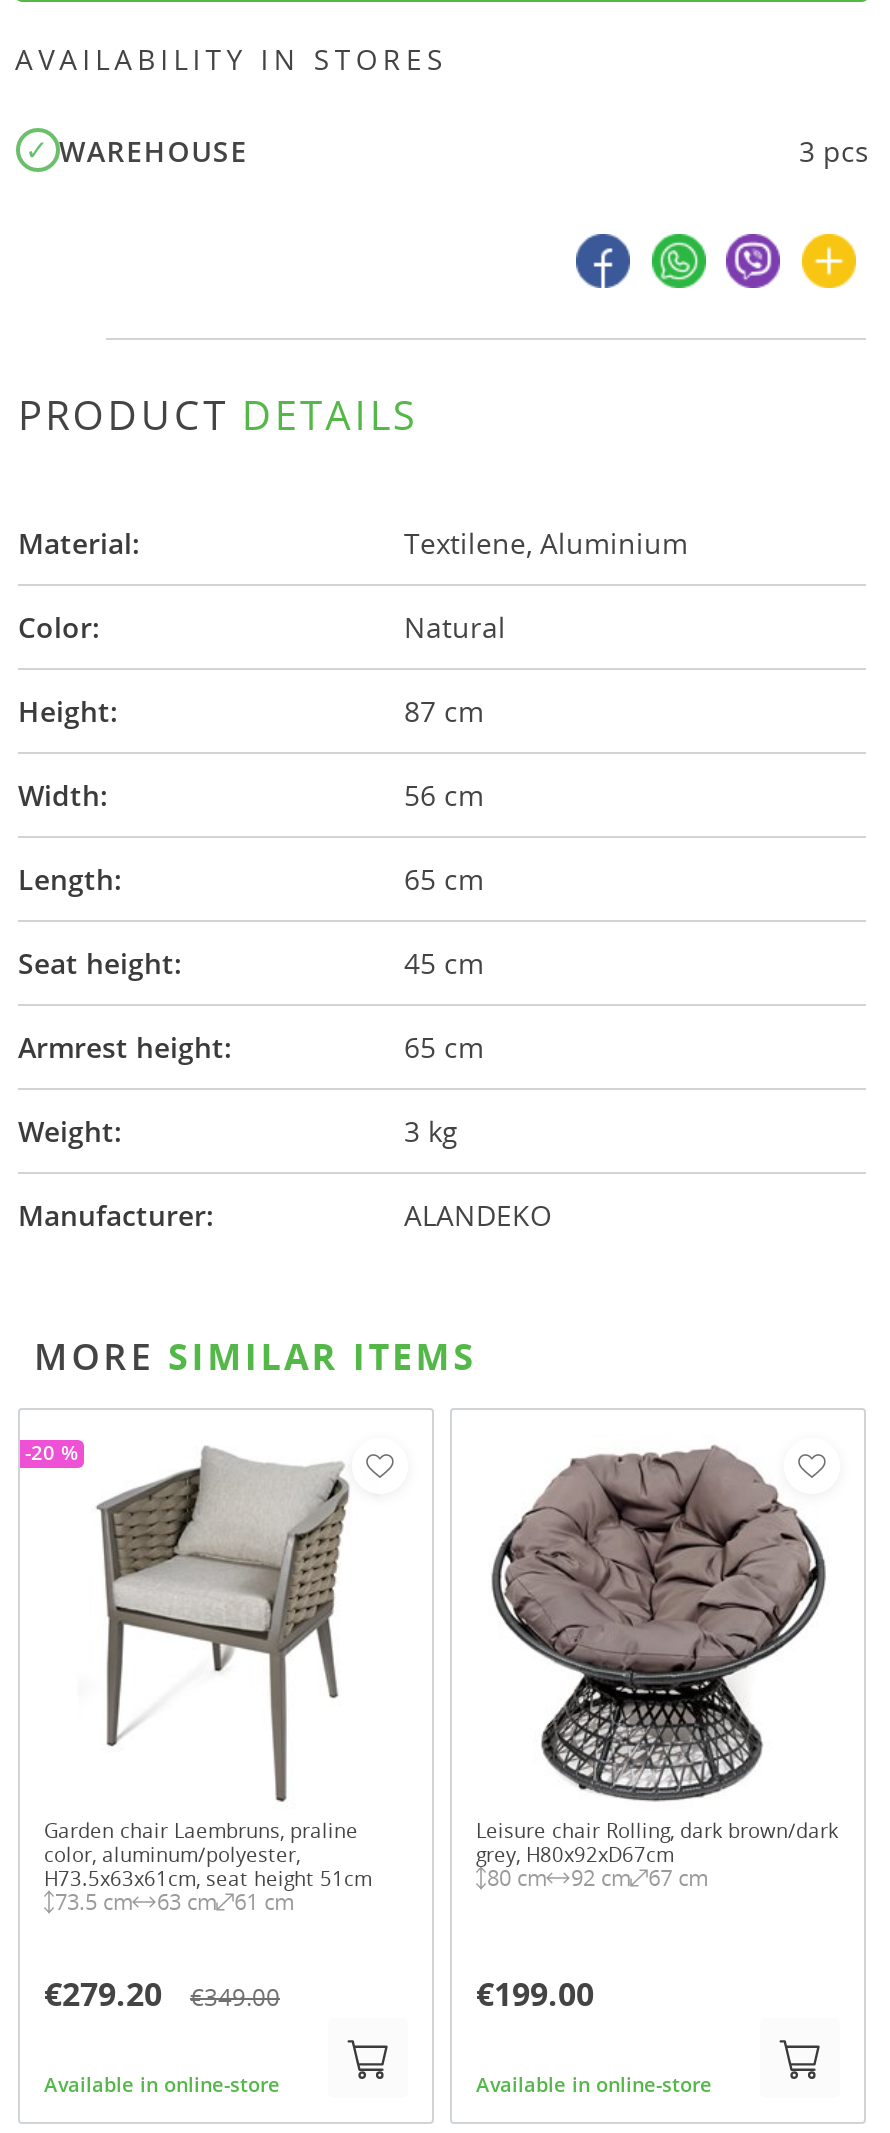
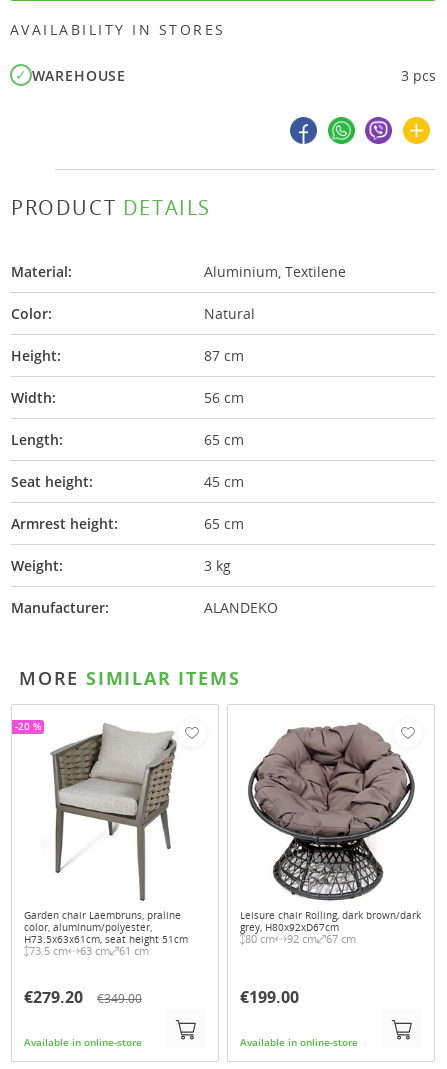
[404,523,688,561] Textilene, Aluminium -> [204,261,346,280] Aluminium, Textilene

